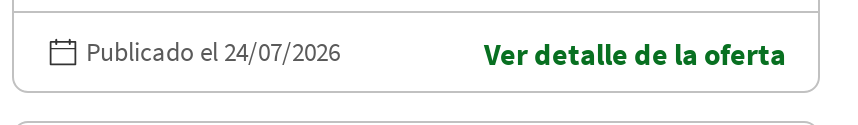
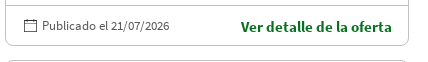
[86,35,340,69] Publicado el 24/07/2026 -> [42,17,169,34] Publicado el 21/07/2026

